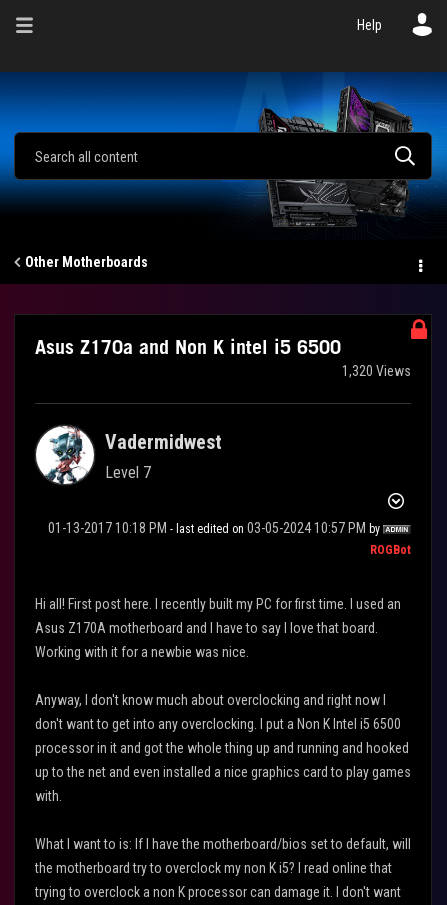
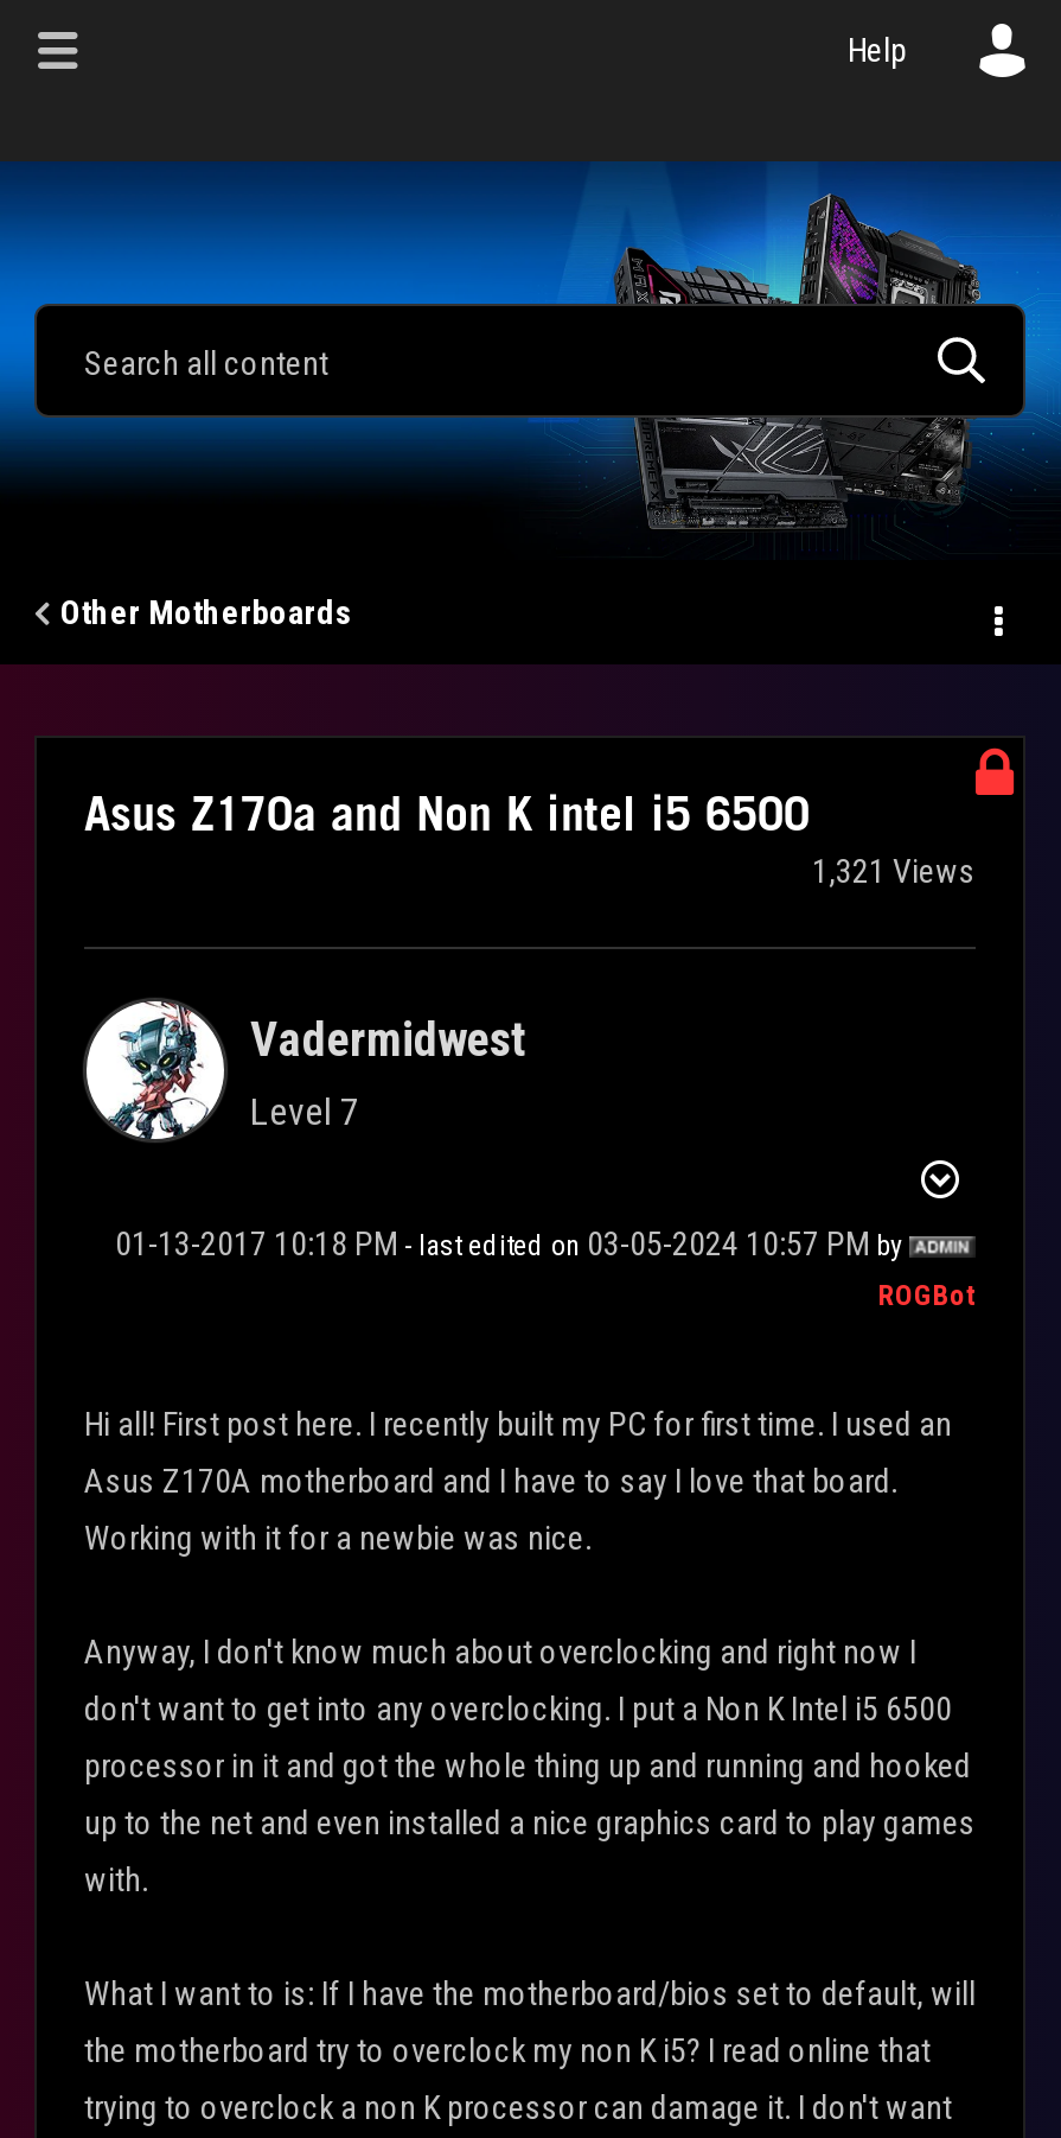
[342,363,411,379] 1,320 Views -> [812,852,976,890] 1,321 Views

